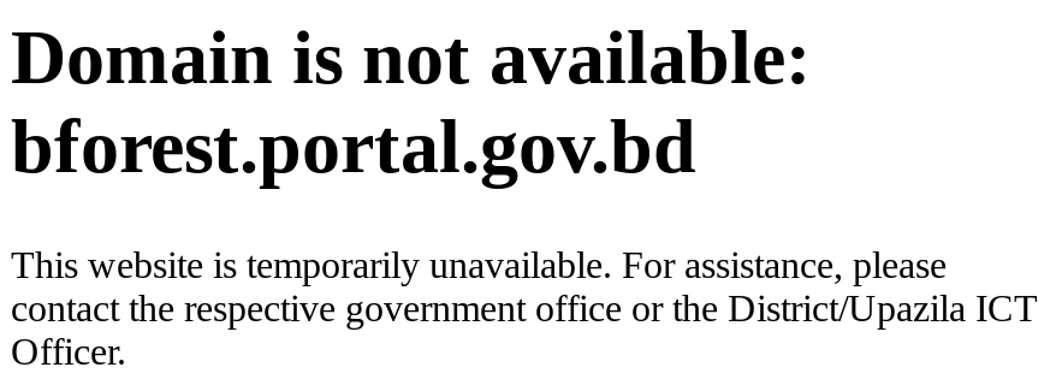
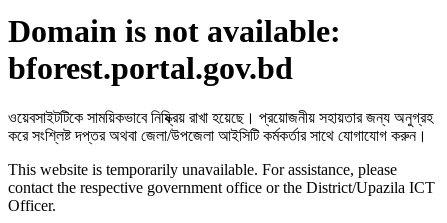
none -> [8,109,433,144] ওয়েবসাইটটিকে সাময়িকভাবে নিষ্ক্রিয় রাখা হয়েছে। প্রয়োজনীয় সহায়তার জন্য অনুগ্রহ | করে সংশ্লিষ্ট দপ্তর অথবা জেলা/উপজেলা আইসিটি কর্মকর্তার সাথে যোগাযোগ করুন।

